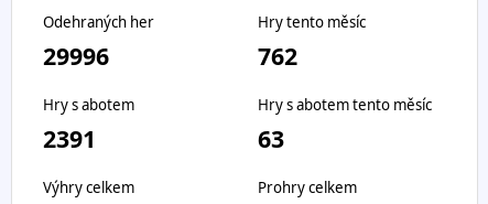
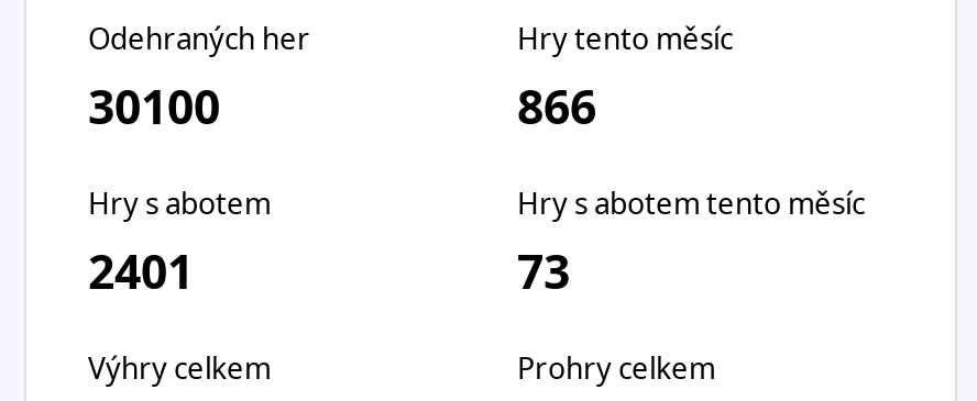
[43,40,109,72] 29996 -> [88,74,220,138] 30100
[258,40,297,72] 762 -> [517,74,596,138] 866
[43,123,96,155] 2391 -> [88,239,194,303] 2401
[258,123,284,155] 63 -> [517,239,570,303] 73

